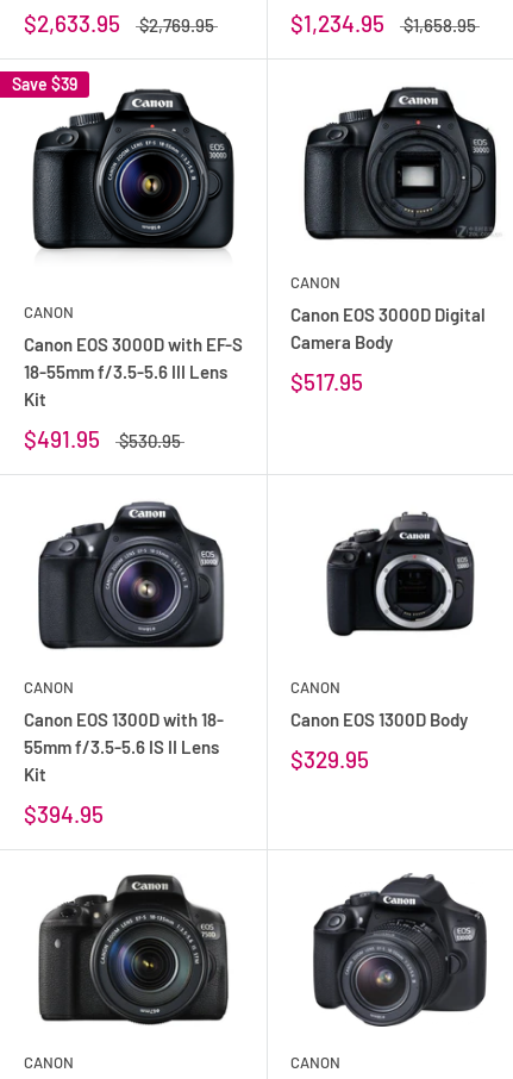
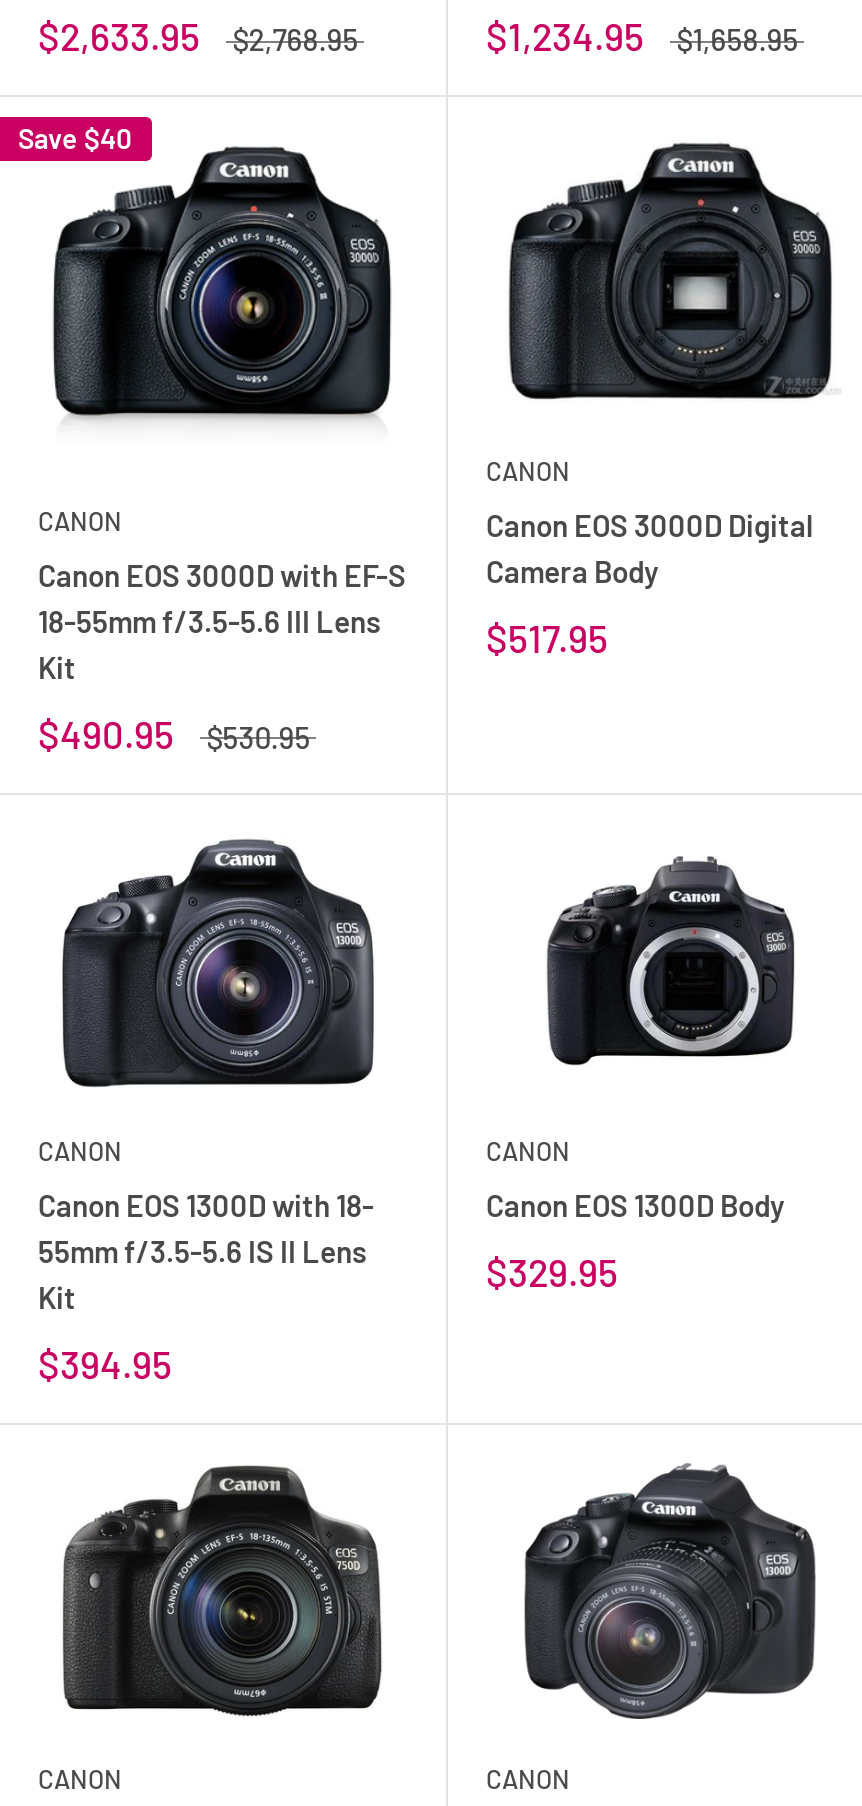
[24,10,215,37] $2,633.95 $2,769.95 -> [38,13,359,59] $2,633.95 $2,768.95
[12,74,77,95] Save $39 -> [18,121,132,155] Save $40
[24,425,181,453] $491.95 $530.95 -> [38,710,311,756] $490.95 $530.95

